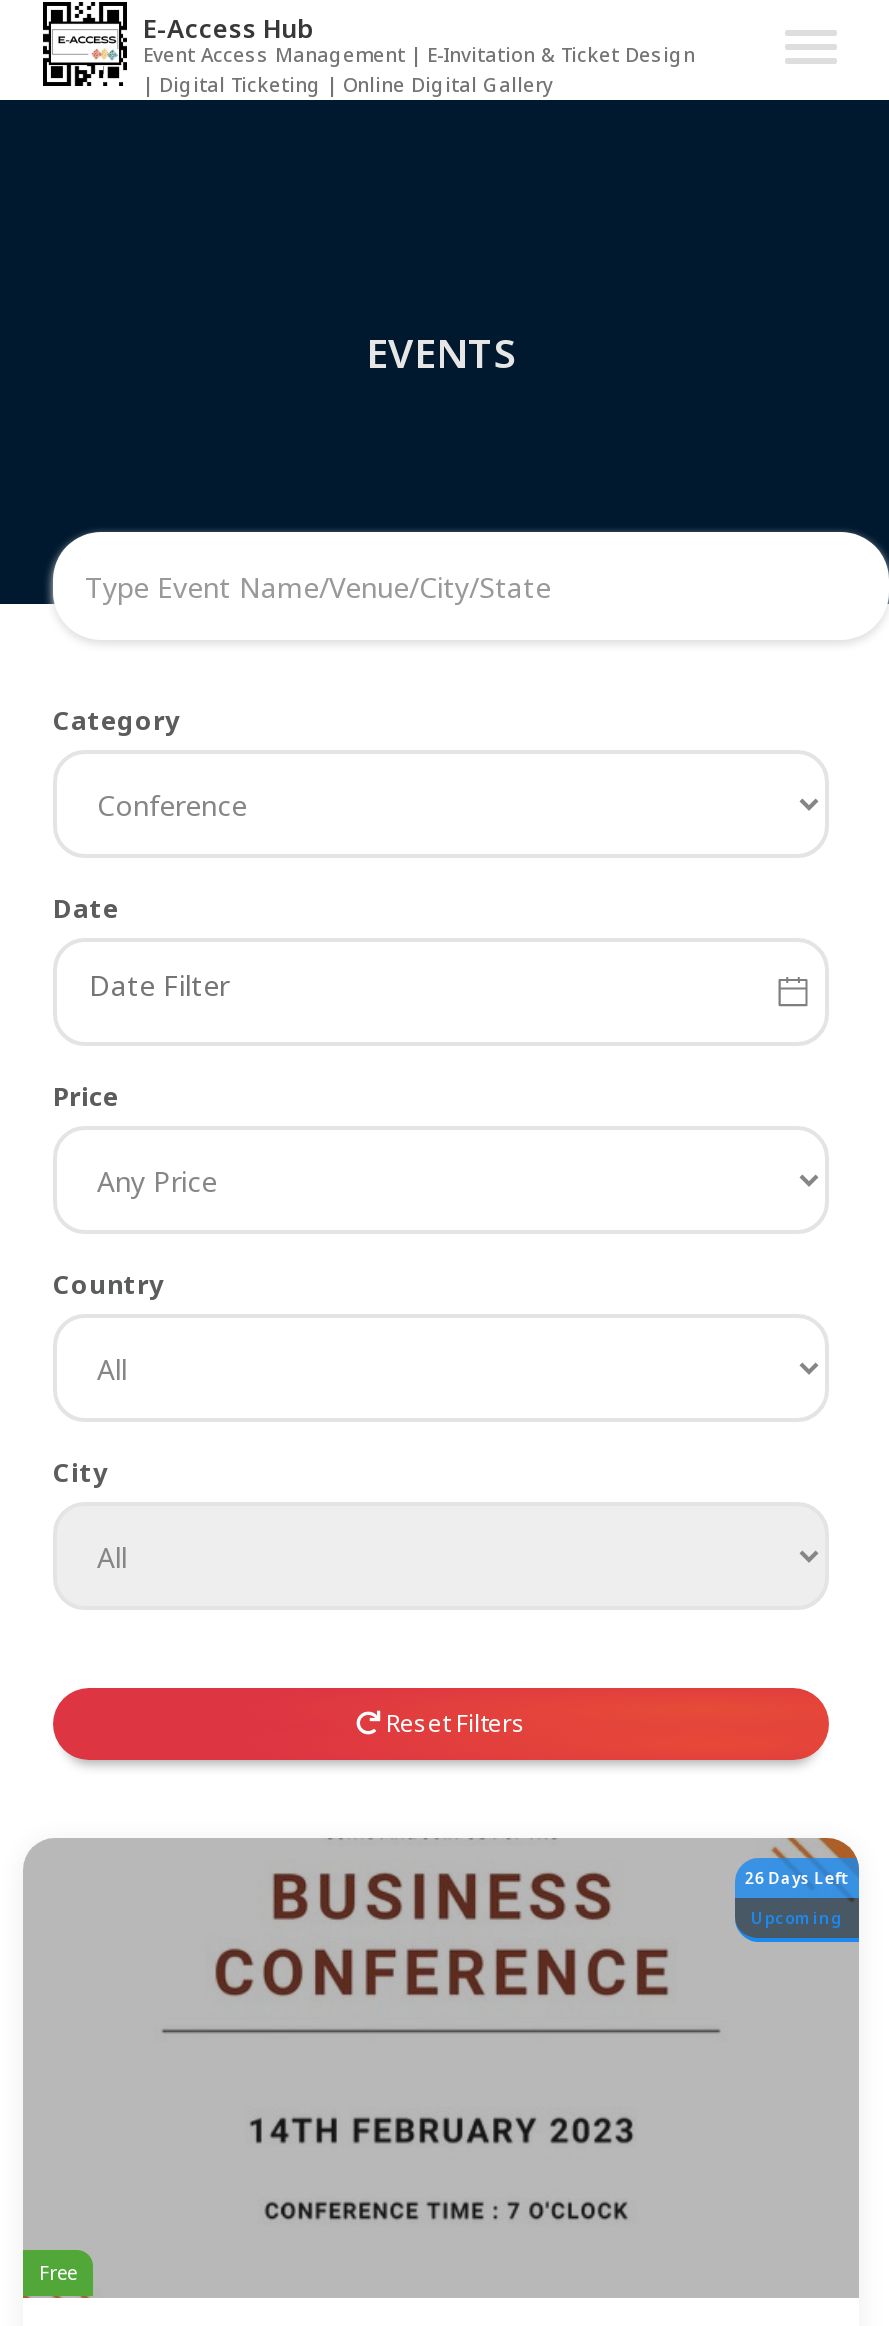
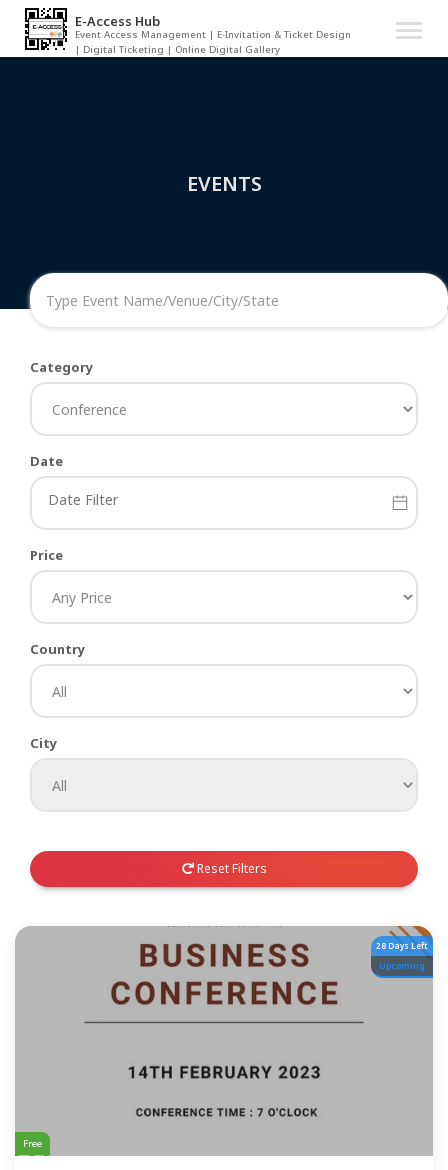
[745,1865,847,1887] 26 Days Left -> [376,940,427,951] 28 Days Left

